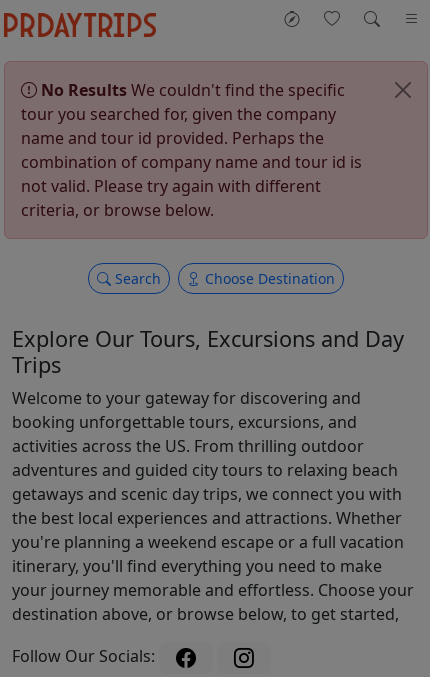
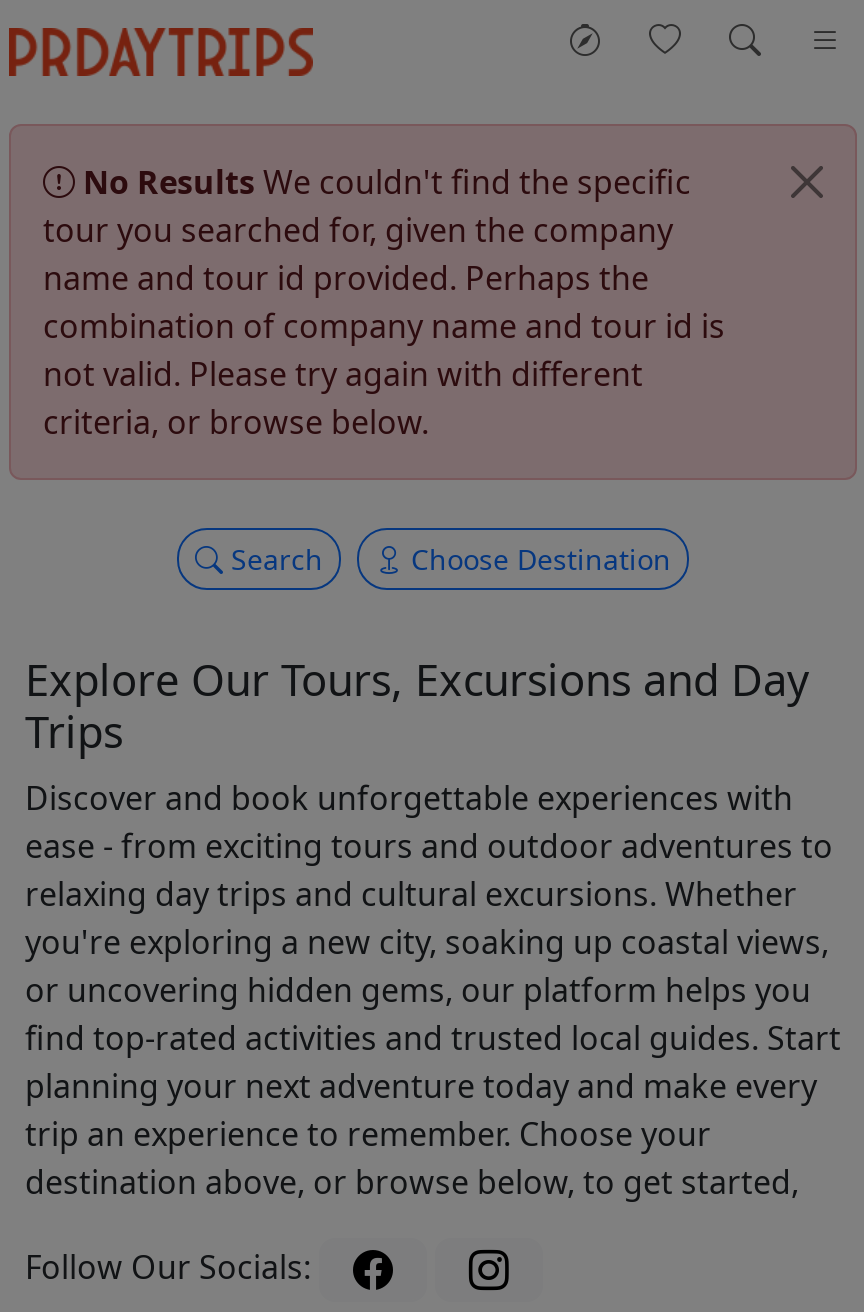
[12,387,414,601] Welcome to your gateway for discovering and | booking unforgettable tours, excursions, and | activities across the US. From thrilling outdoor | adventures and guided city tours to relaxing beach | getaways and scenic day trips, we connect you with | the best local experiences and attractions. Whether | you're planning a weekend escape or a full vacation | itinerary, you'll find everything you need to make | your journey memorable and effortless. Choose your -> [25,776,841,1156] Discover and book unforgettable experiences with | ease - from exciting tours and outdoor adventures to | relaxing day trips and cultural excursions. Whether | you're exploring a new city, soaking up coastal views, | or uncovering hidden gems, our platform helps you | find top-rated activities and trusted local guides. Start | planning your next adventure today and make every | trip an experience to remember. Choose your

